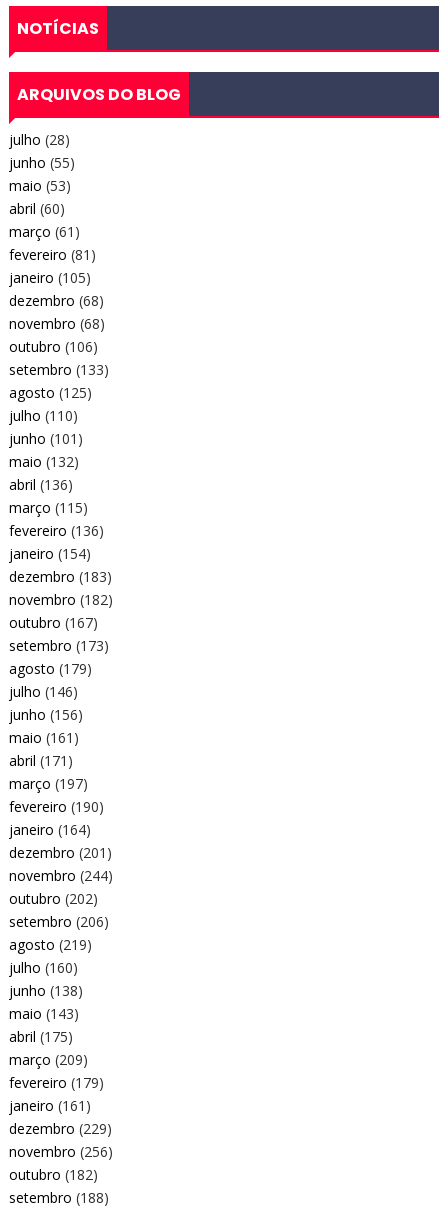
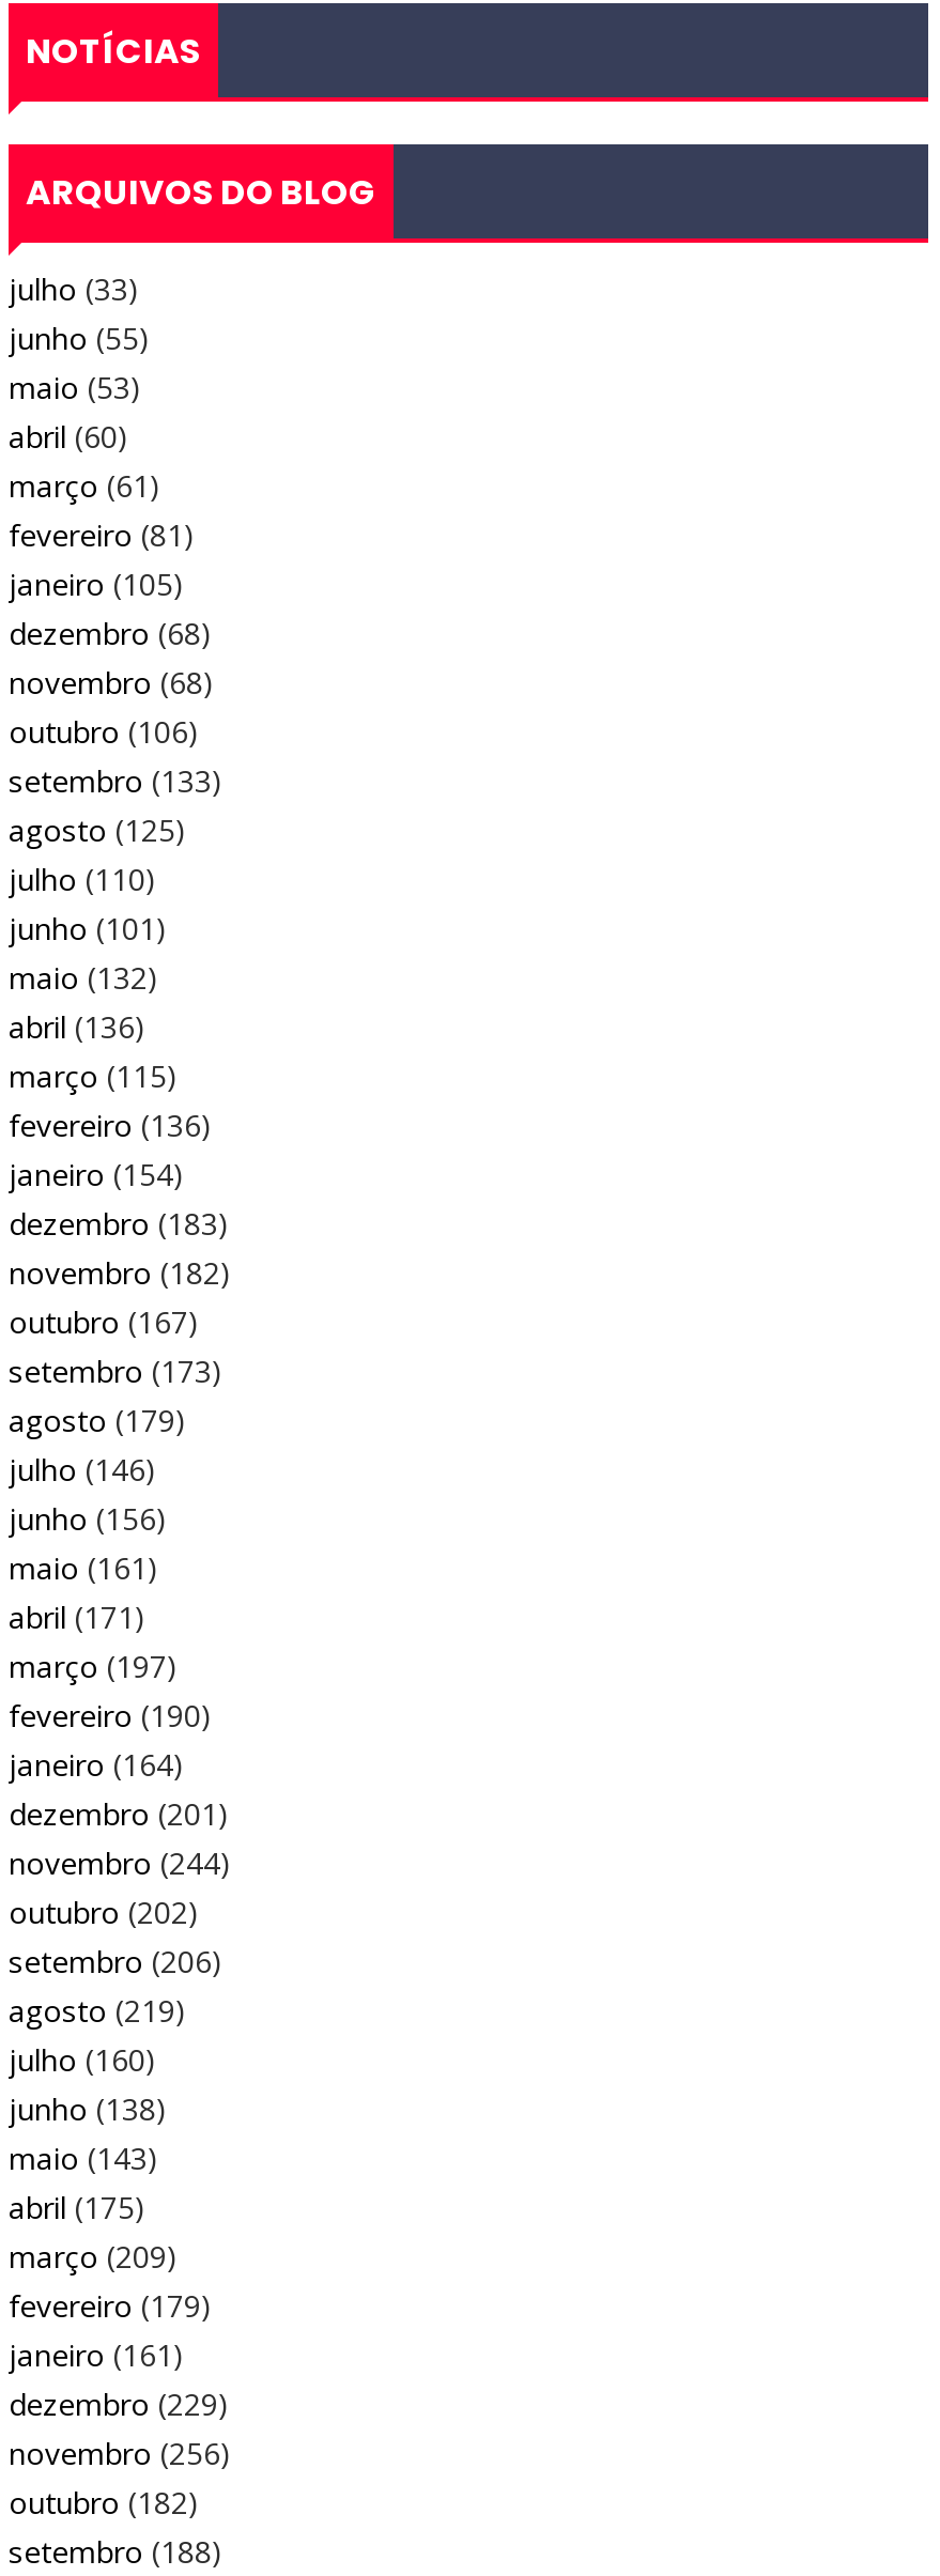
[9,130,70,149] julho (28) -> [9,268,139,308] julho (33)

